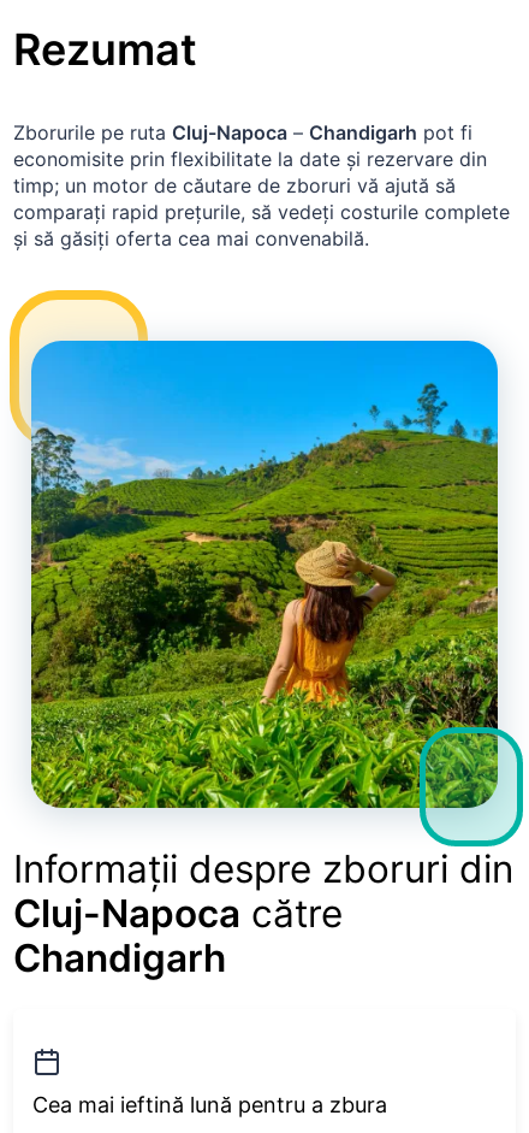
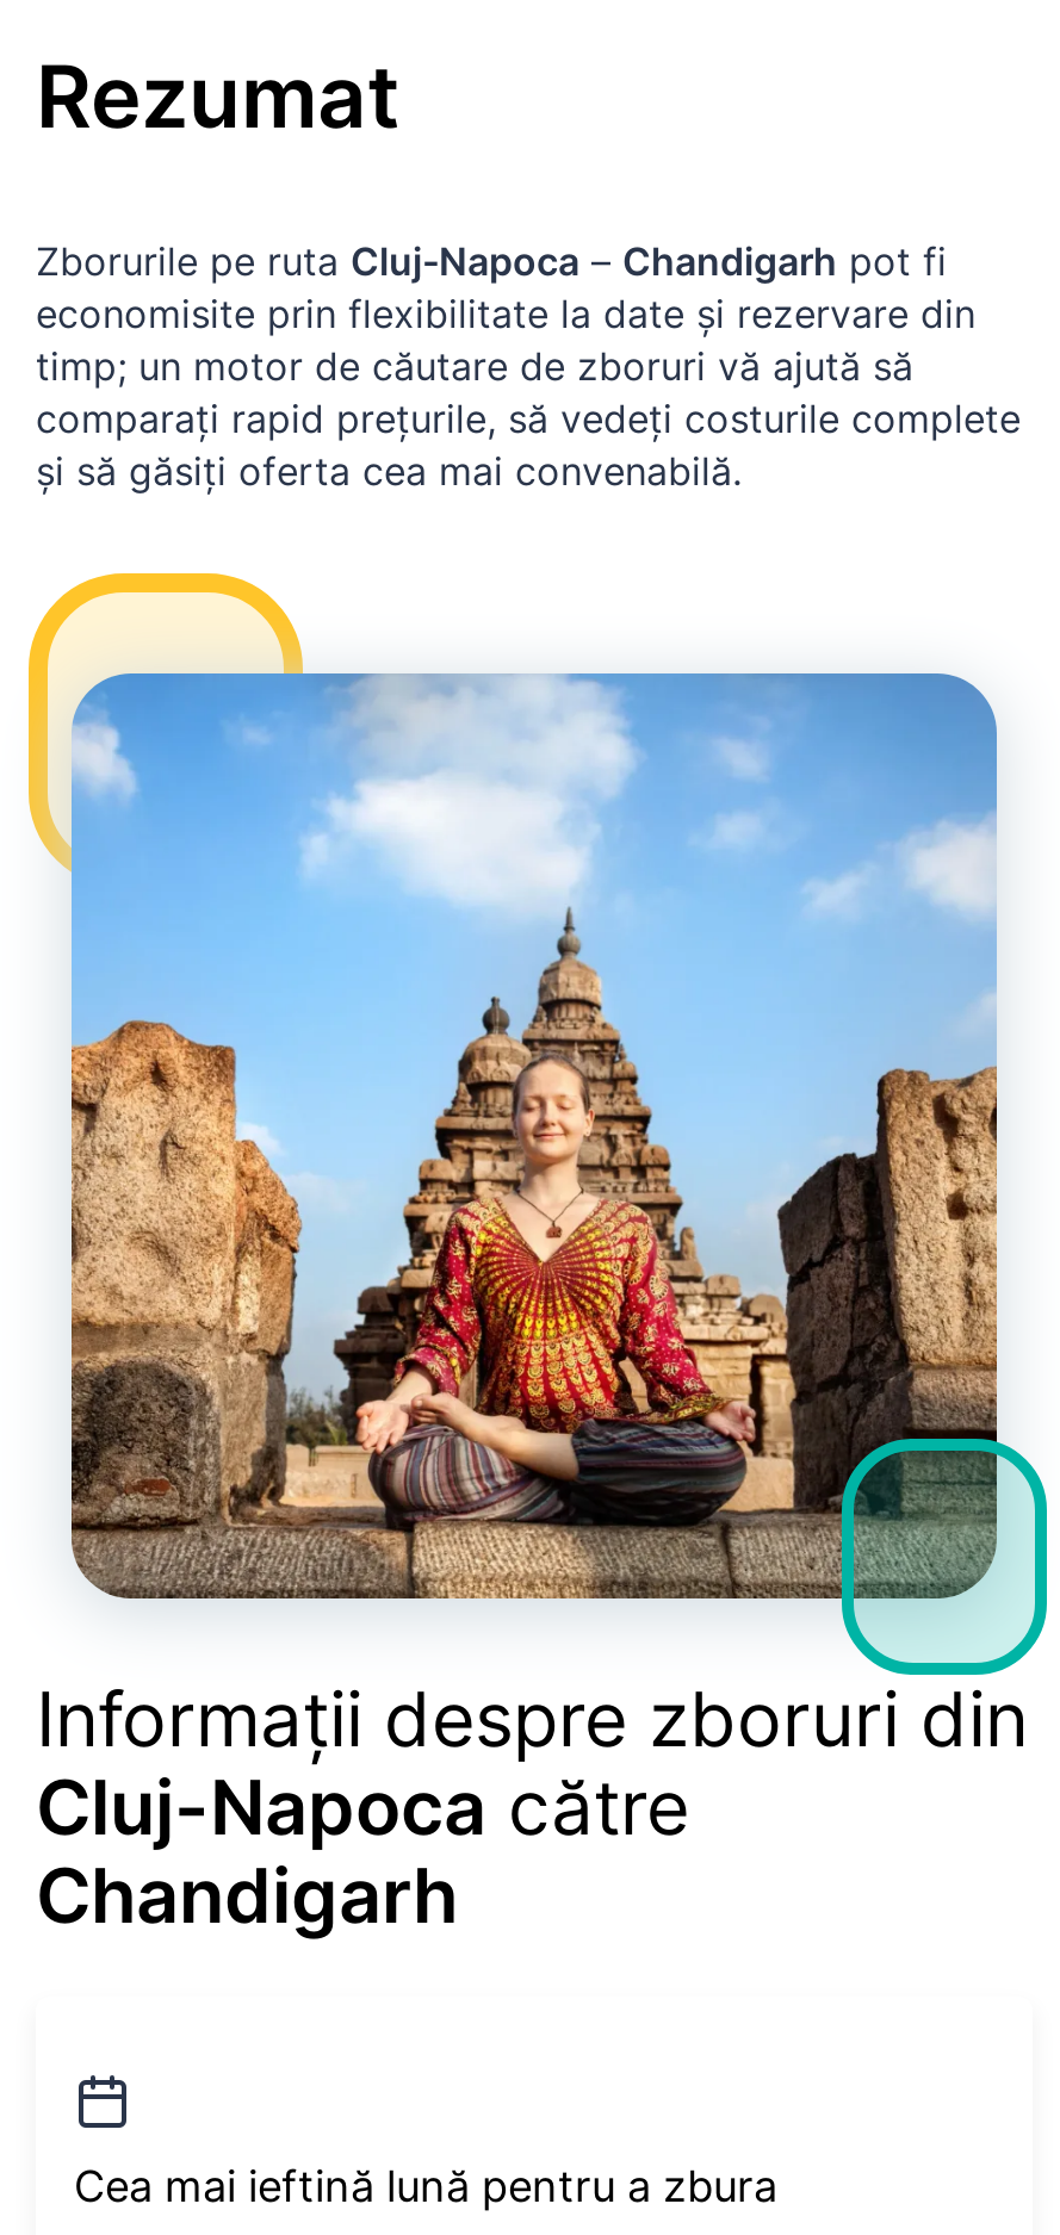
[30,340,499,809] [image] -> [69,673,999,1601] [image]

